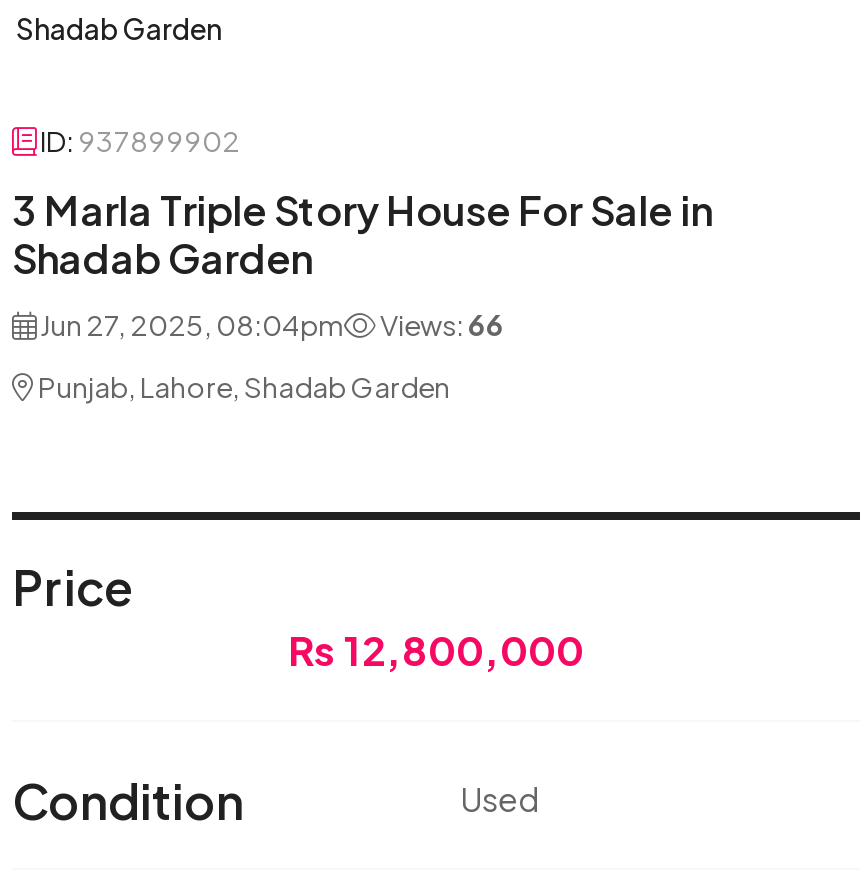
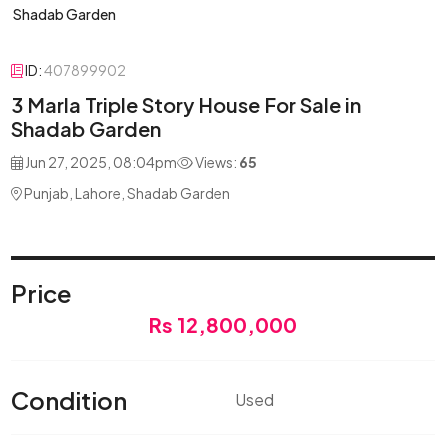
[40,122,240,158] ID: 937899902 -> [25,61,126,79] ID: 407899902
[36,306,504,342] Jun 27, 2025, 08:04pm Views: 66 -> [23,153,257,171] Jun 27, 2025, 08:04pm Views: 65

